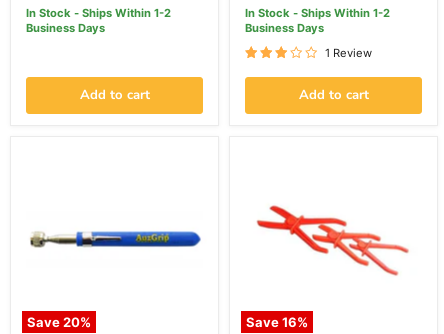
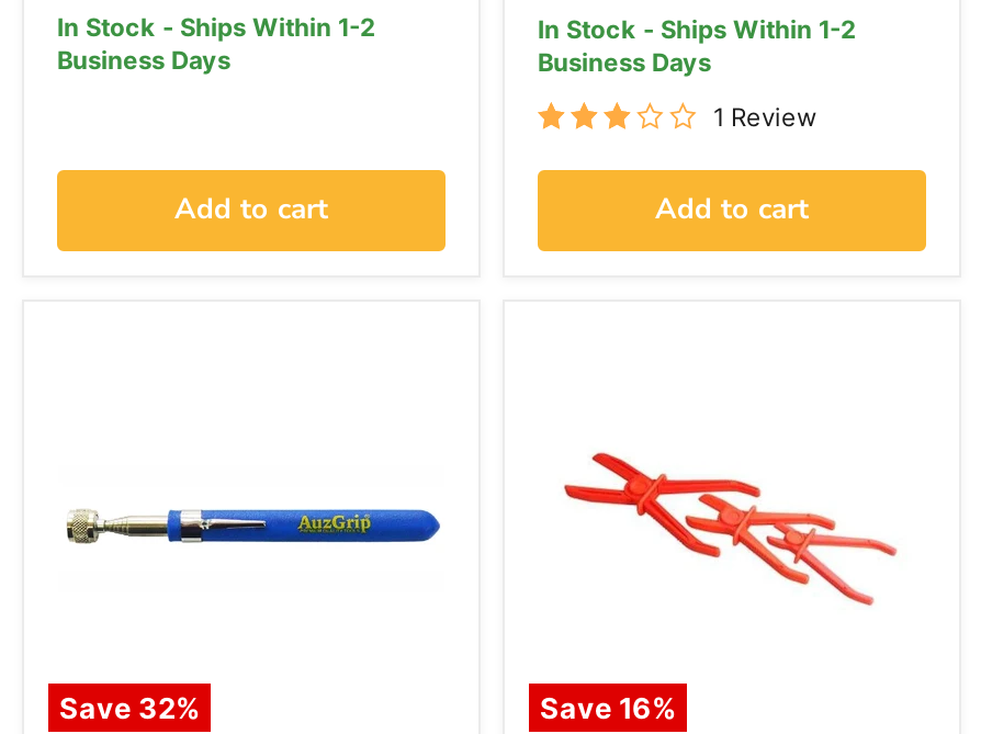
[27,314,91,330] Save 20% -> [59,689,200,724] Save 32%

